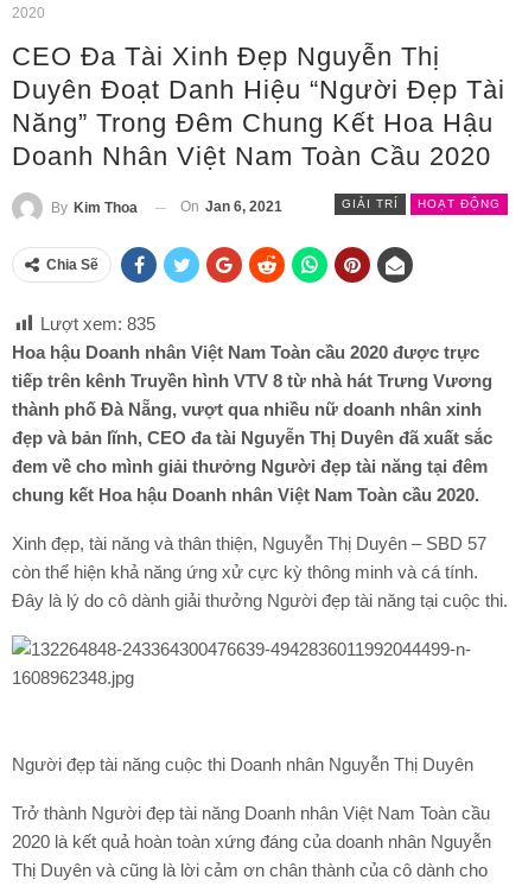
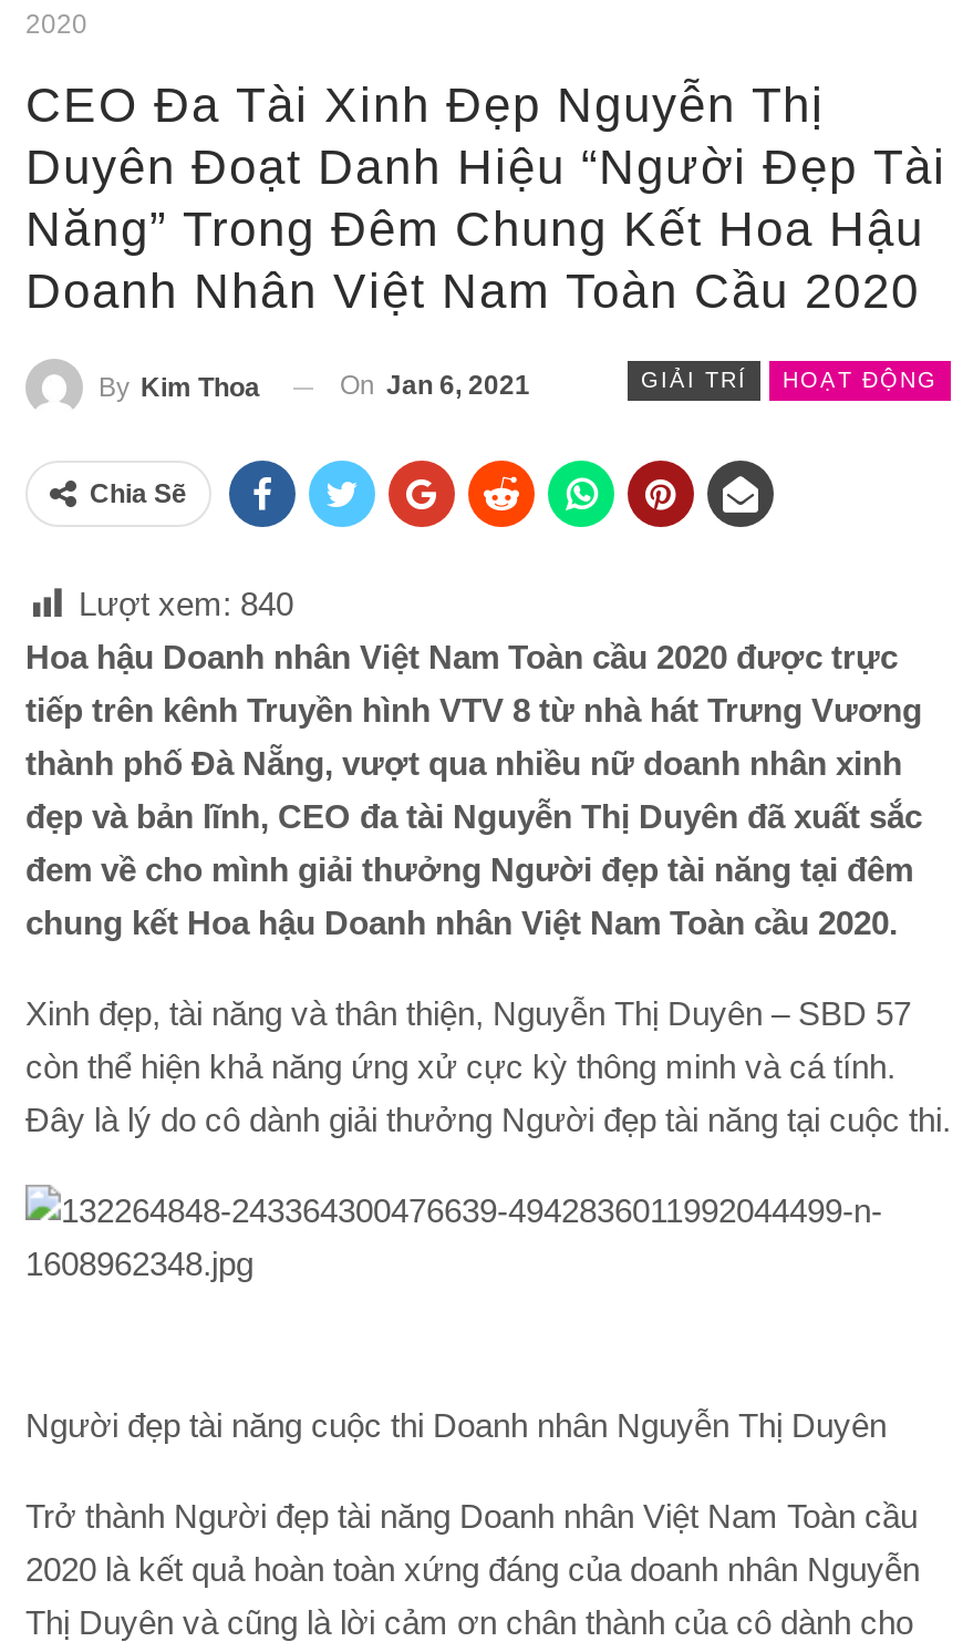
[40,314,155,334] Lượt xem: 835 -> [79,585,293,622] Lượt xem: 840

